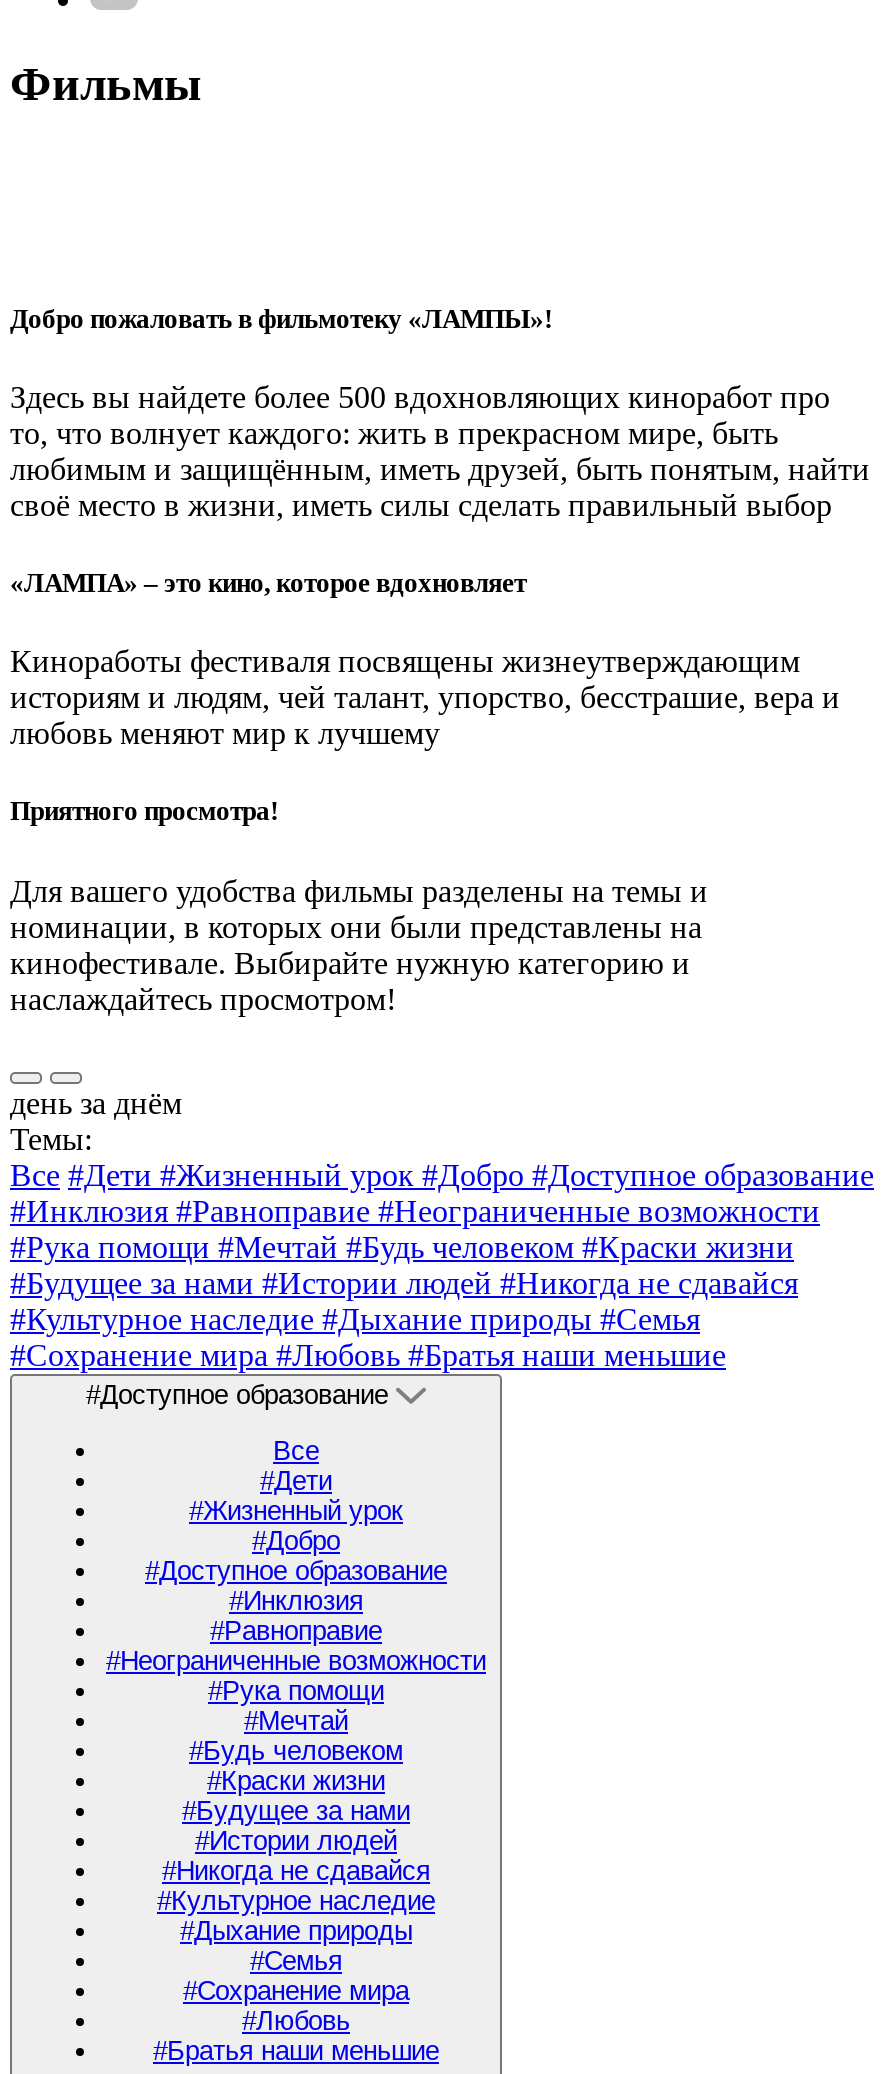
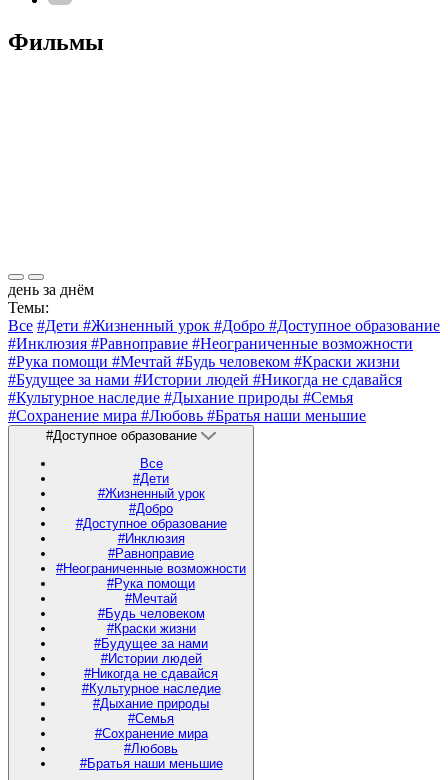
[10,304,870,1015] Добро пожаловать в фильмотеку «ЛАМПЫ»! | Здесь вы найдете более 500 вдохновляющих киноработ про | то, что волнует каждого: жить в прекрасном мире, быть | любимым и защищённым, иметь друзей, быть понятым, найти | своё место в жизни, иметь силы сделать правильный выбор | «ЛАМПА» – это кино, которое вдохновляет | Киноработы фестиваля посвящены жизнеутверждающим | историям и людям, чей талант, упорство, бесстрашие, вера и | любовь меняют мир к лучшему | Приятного просмотра! | Для вашего удобства фильмы разделены на темы и | номинации, в которых они были представлены на | кинофестивале. Выбирайте нужную категорию и | наслаждайтесь просмотром! -> none

